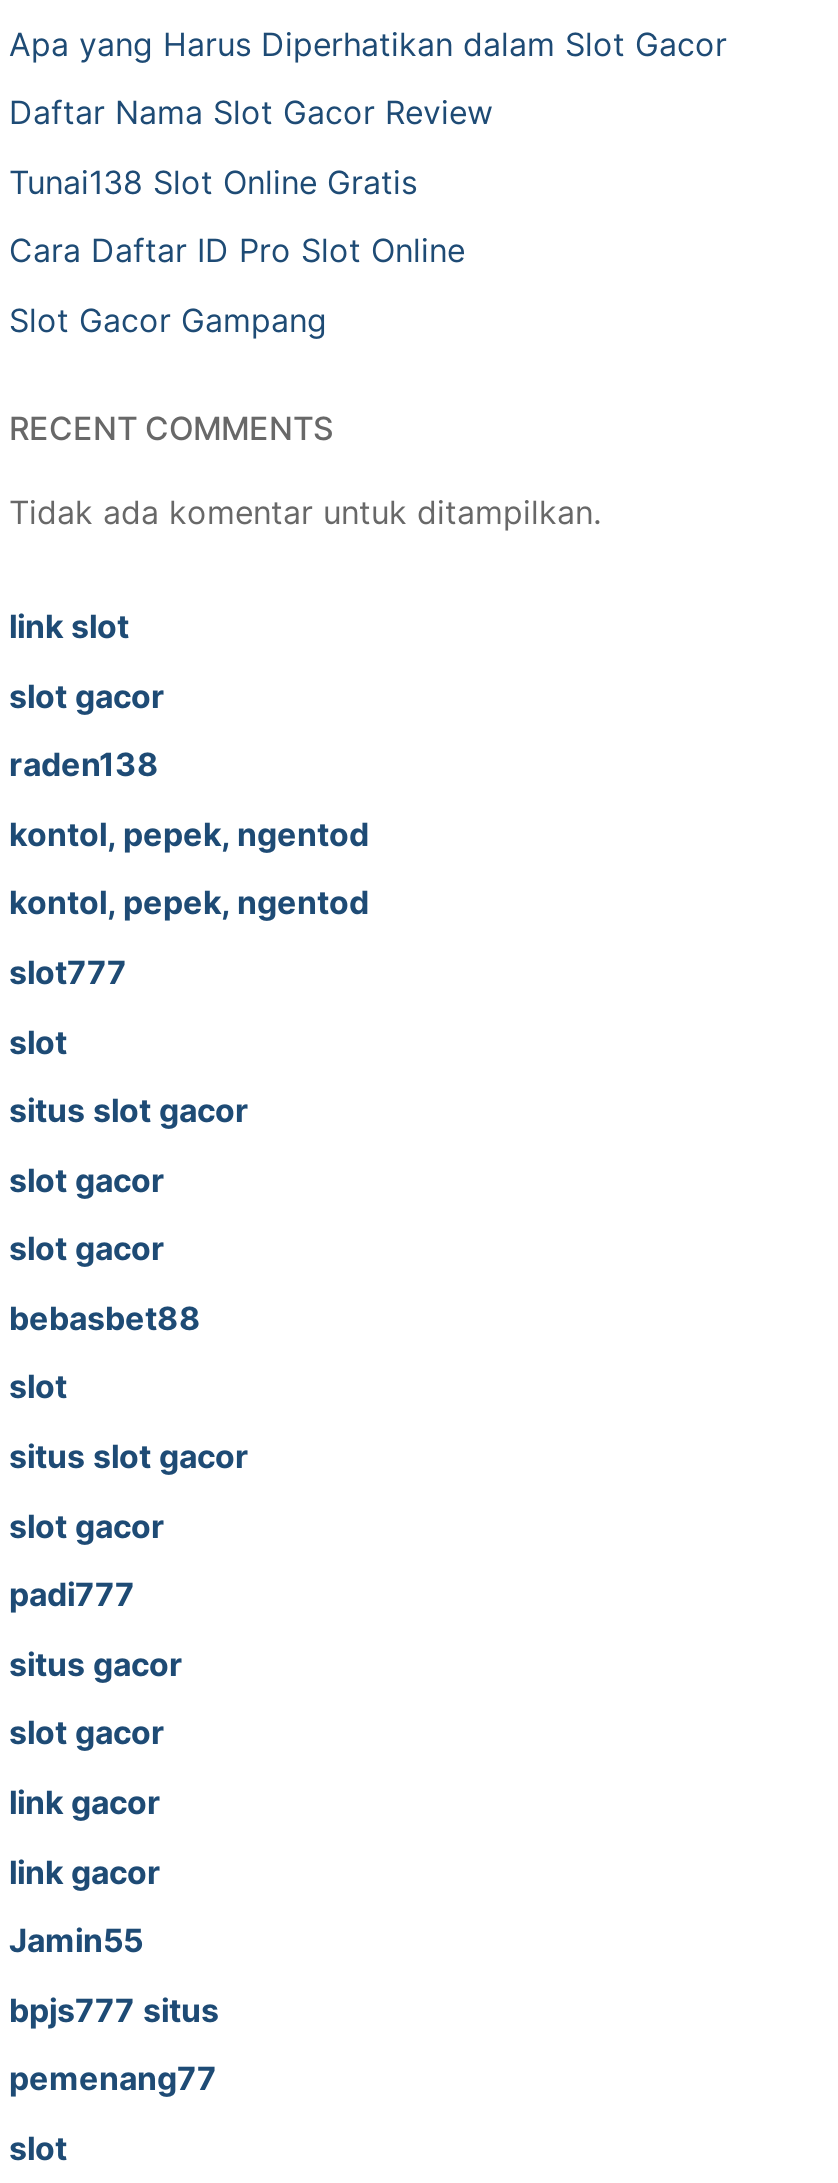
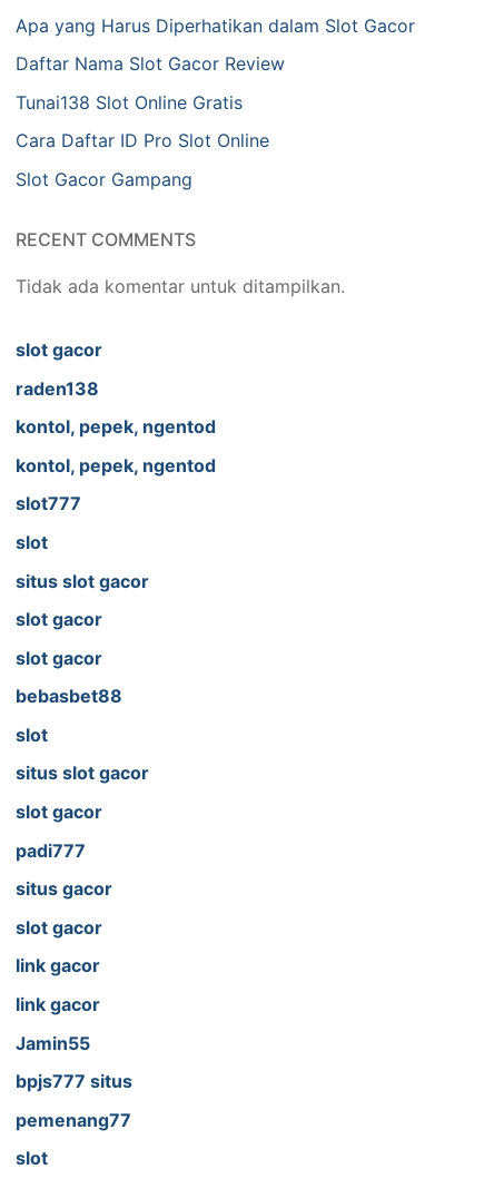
[9,606,129,646] link slot -> none

